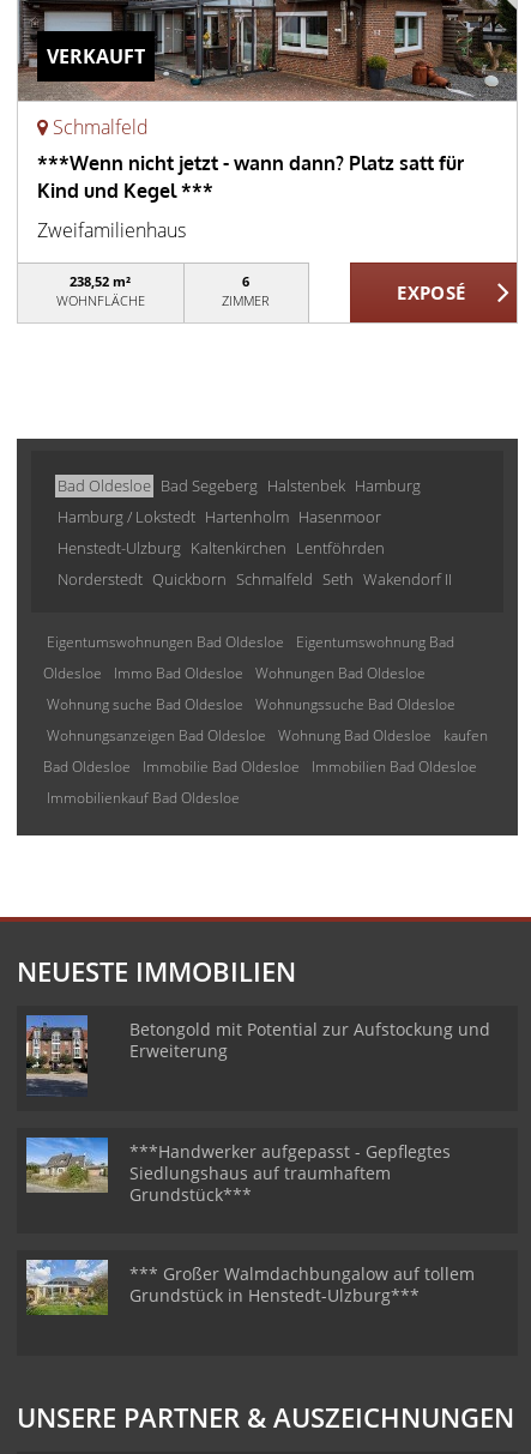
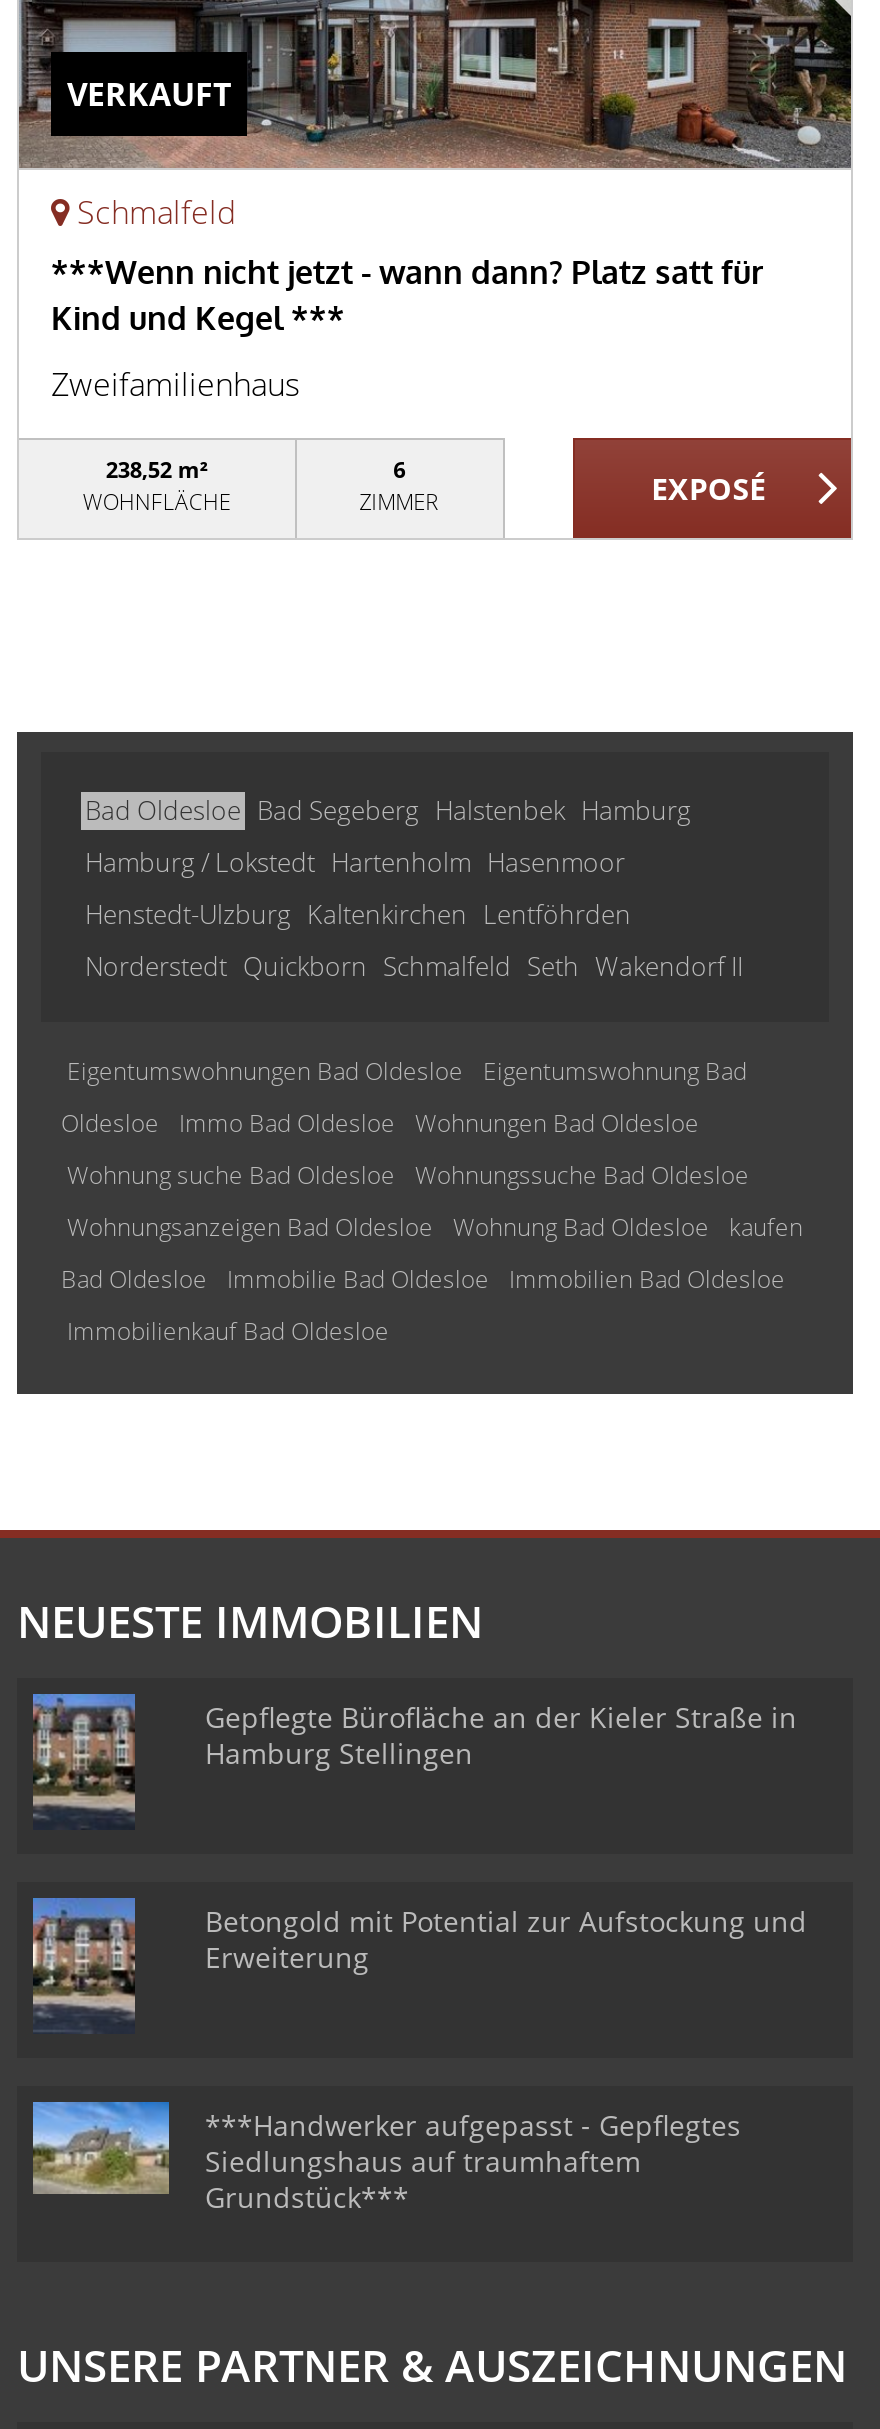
none -> [33,1698,797,1810] [image] | Gepflegte Bürofläche an der Kieler Straße in | Hamburg Stellingen
moved [24,1014,490,1206] -> [29,1896,807,2216]: [image] | Betongold mit Potential zur Aufstockung und | Erweiterung | ***Handwerker aufgepasst - Gepflegtes | Siedlungshaus auf traumhaftem | Grundstück***
[26,1259,475,1315] [image] | *** Großer Walmdachbungalow auf tollem | Grundstück in Henstedt-Ulzburg*** -> none

